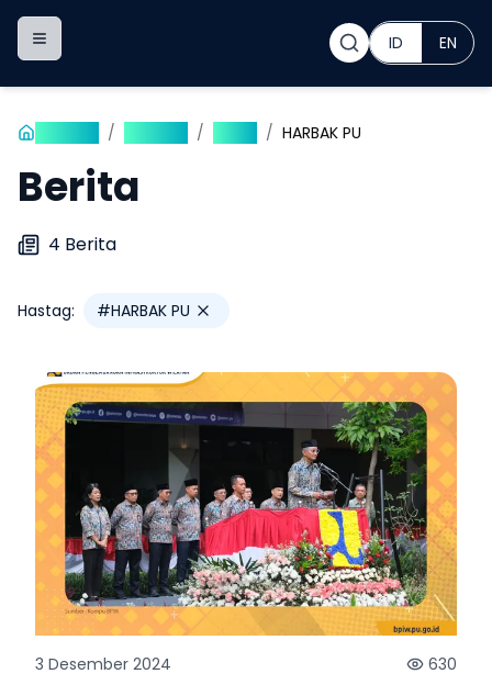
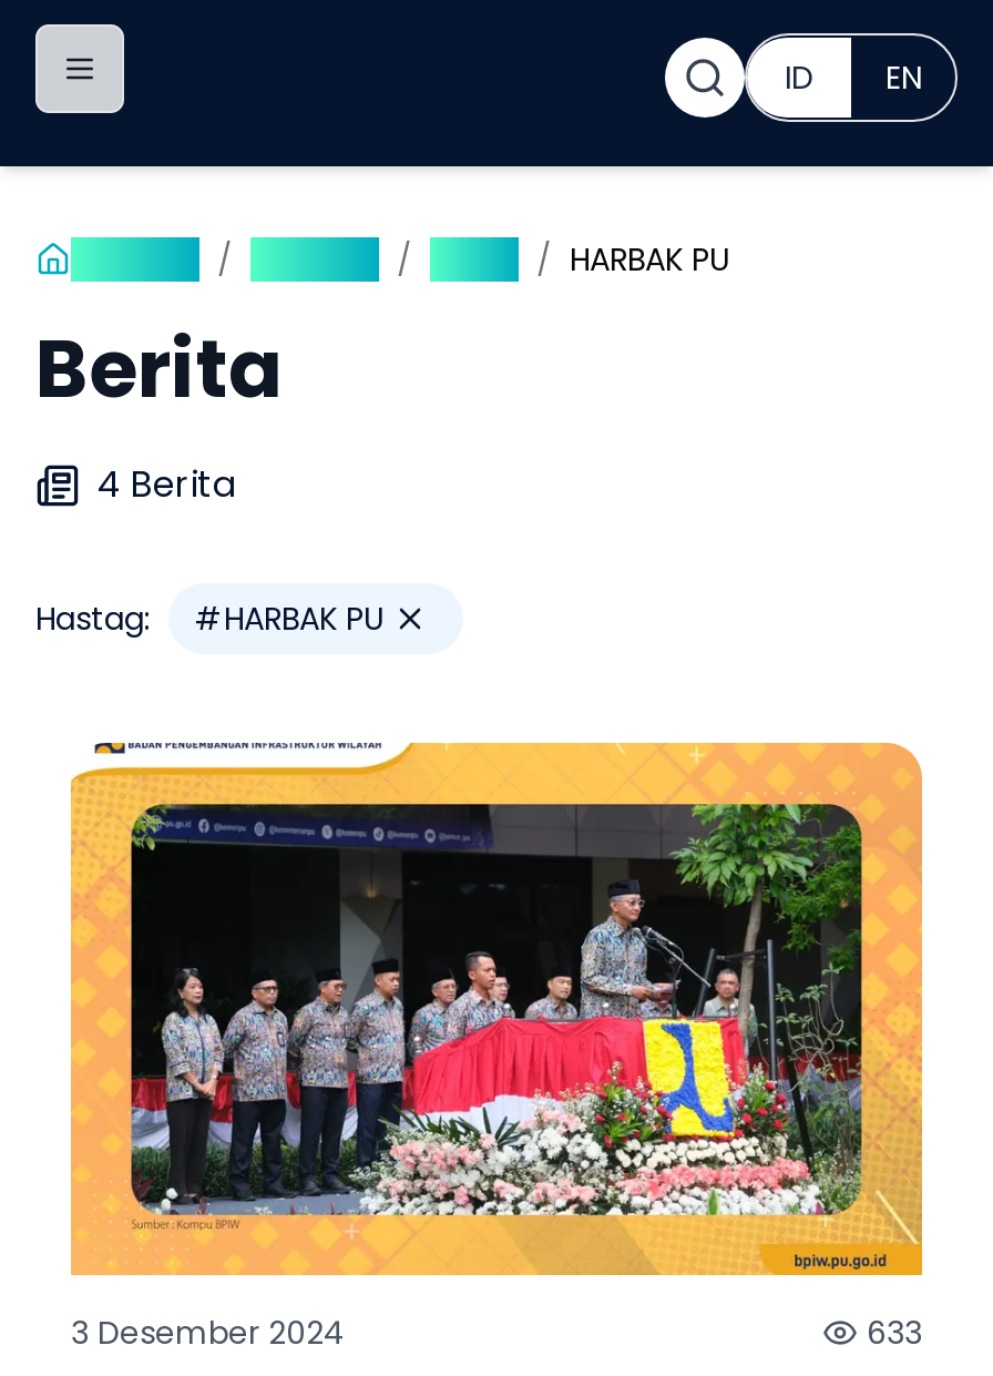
[428,653,457,675] 630 -> [867,1311,922,1355] 633

